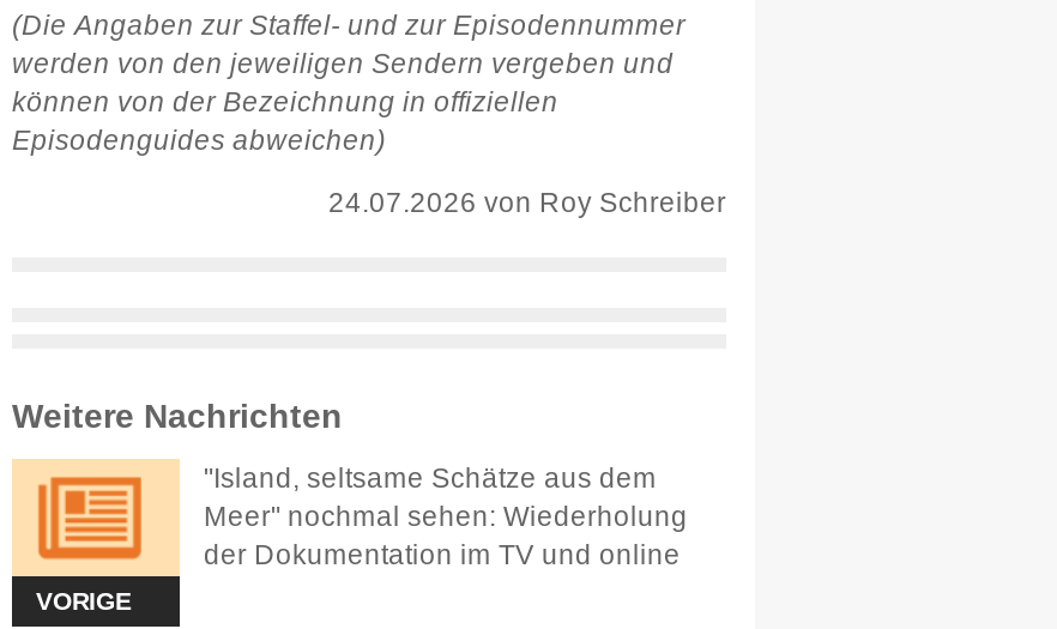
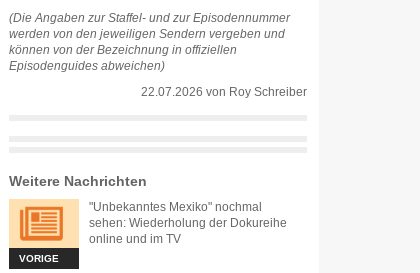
[328,189,726,218] 24.07.2026 von Roy Schreiber -> [141,86,307,98] 22.07.2026 von Roy Schreiber
[204,464,688,570] "Island, seltsame Schätze aus dem | Meer" nochmal sehen: Wiederholung | der Dokumentation im TV und online -> [89,201,287,245] "Unbekanntes Mexiko" nochmal | sehen: Wiederholung der Dokureihe | online und im TV

